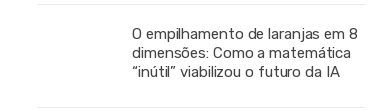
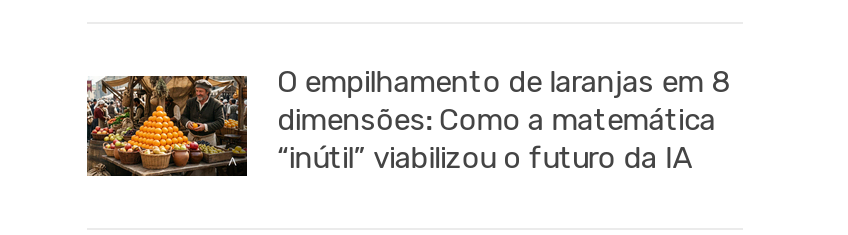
none -> [85,74,249,178] [image]

